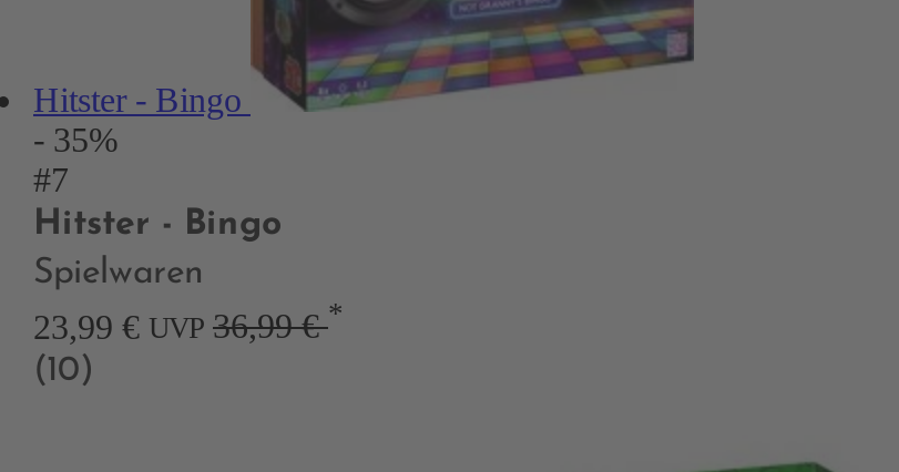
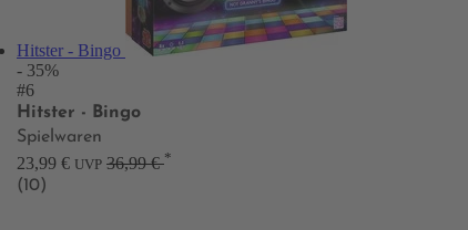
[33,161,69,199] #7 -> [17,80,34,99] #6

